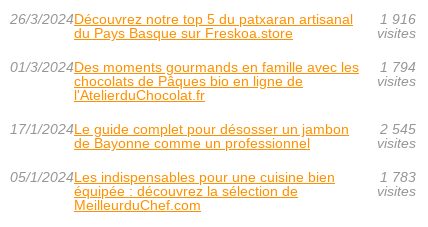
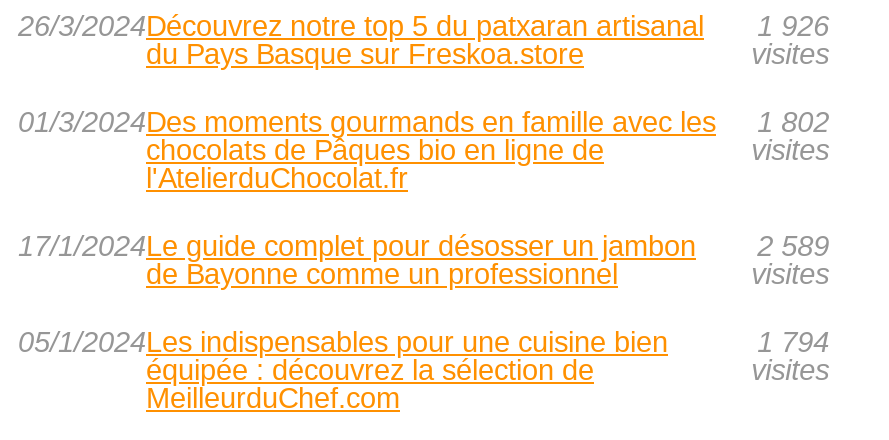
[10,11,416,27] 26/3/2024Découvrez notre top 5 du patxaran artisanal 1 916 -> [18,10,829,42] 26/3/2024Découvrez notre top 5 du patxaran artisanal 1 926
[10,59,416,75] 01/3/2024Des moments gourmands en famille avec les 1 794 -> [18,106,829,138] 01/3/2024Des moments gourmands en famille avec les 1 802
[10,121,416,137] 17/1/2024Le guide complet pour désosser un jambon 2 545 -> [18,230,829,262] 17/1/2024Le guide complet pour désosser un jambon 2 589
[380,169,416,185] 1 783 -> [757,326,829,358] 1 794

